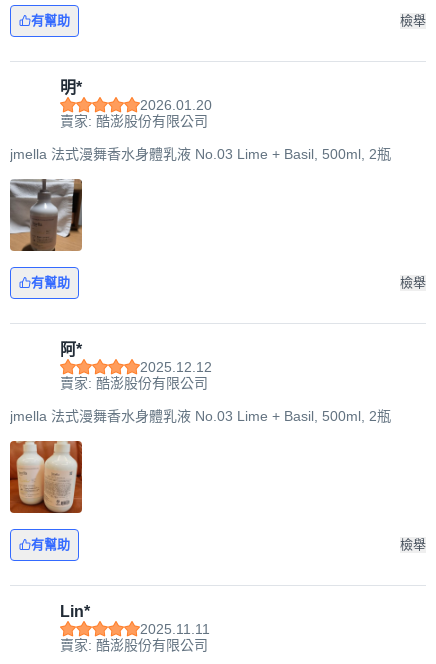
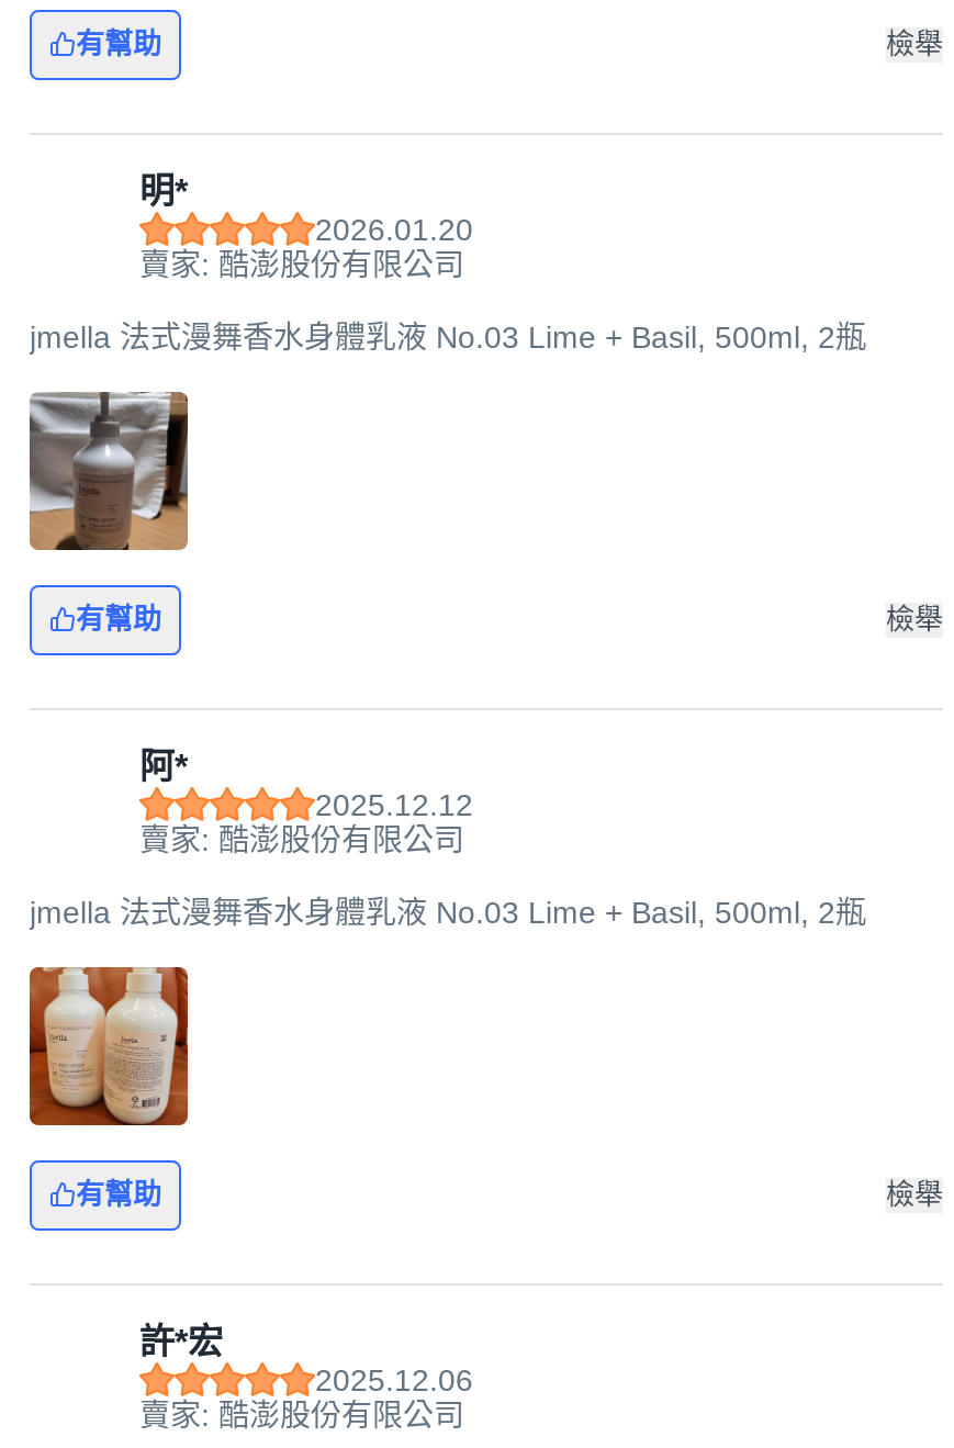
[60,603,210,637] Lin* | 2025.11.11 -> [139,1323,473,1397] 許*宏 | 2025.12.06

